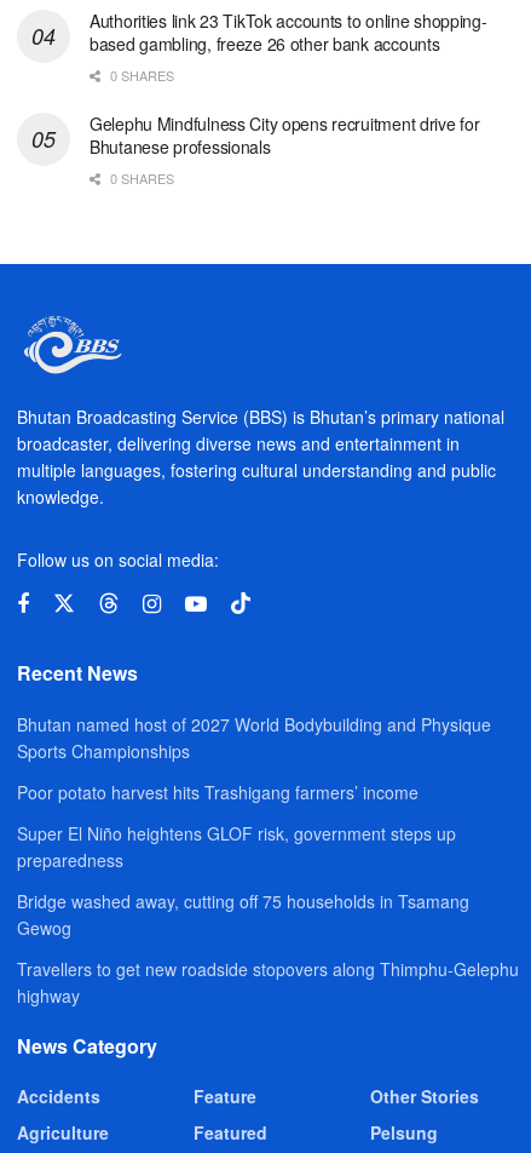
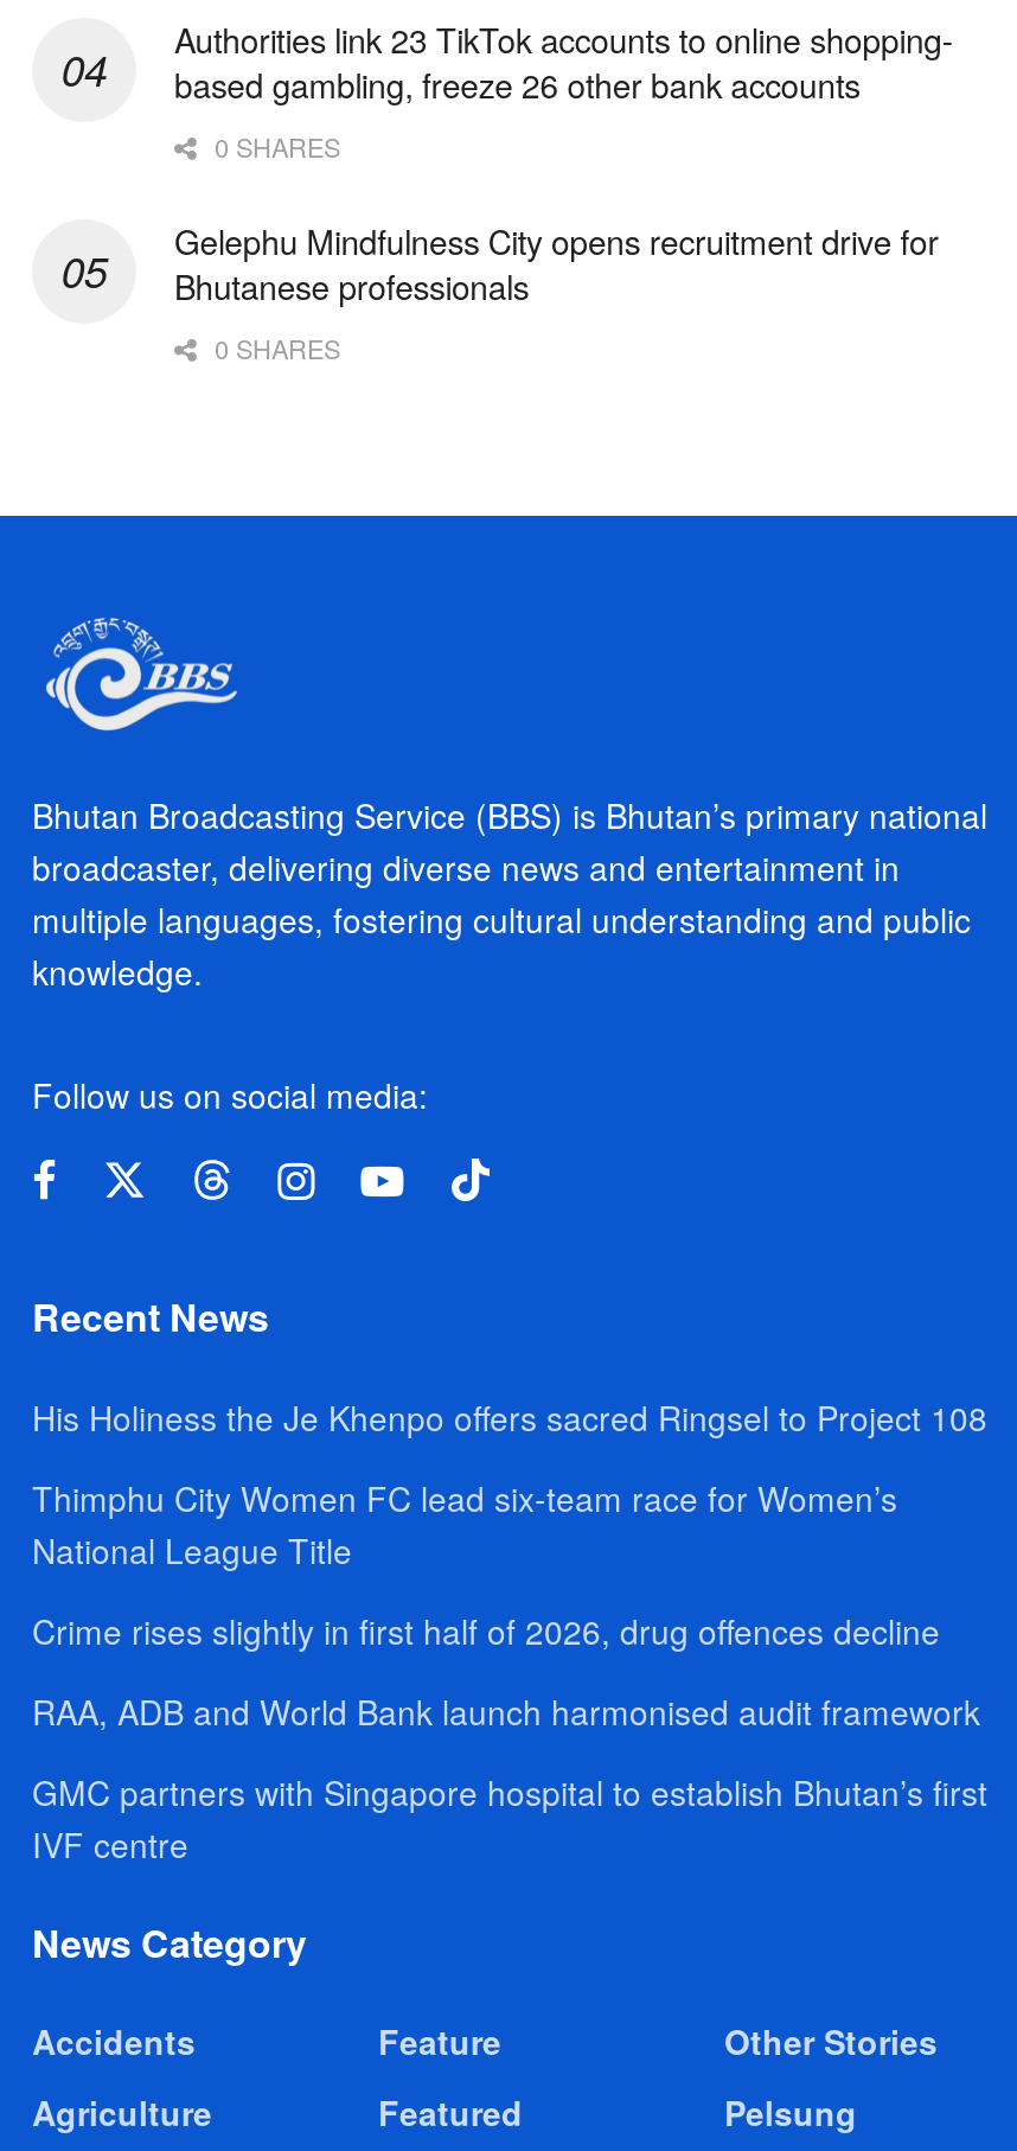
[17,712,491,763] Bhutan named host of 2027 World Bodybuilding and Physique | Sports Championships -> [32,1393,987,1440] His Holiness the Je Khenpo offers sacred Ringsel to Project 108
[17,780,419,804] Poor potato harvest hits Trashigang farmers’ income -> [32,1473,897,1573] Thimphu City Women FC lead six-team race for Women’s | National League Title
[17,821,456,872] Super El Niño heightens GLOF risk, government steps up | preparedness -> [32,1606,940,1654] Crime rises slightly in first half of 2026, drug offences decline
[17,889,469,940] Bridge washed away, cutting off 75 households in Tsamang | Gewog -> [32,1687,980,1734] RAA, ADB and World Bank launch harmonised audit framework
[17,957,519,1007] Travellers to get new roadside stopovers along Thimphu-Gelephu | highway -> [32,1768,987,1867] GMC partners with Singapore hospital to establish Bhutan’s first | IVF centre

